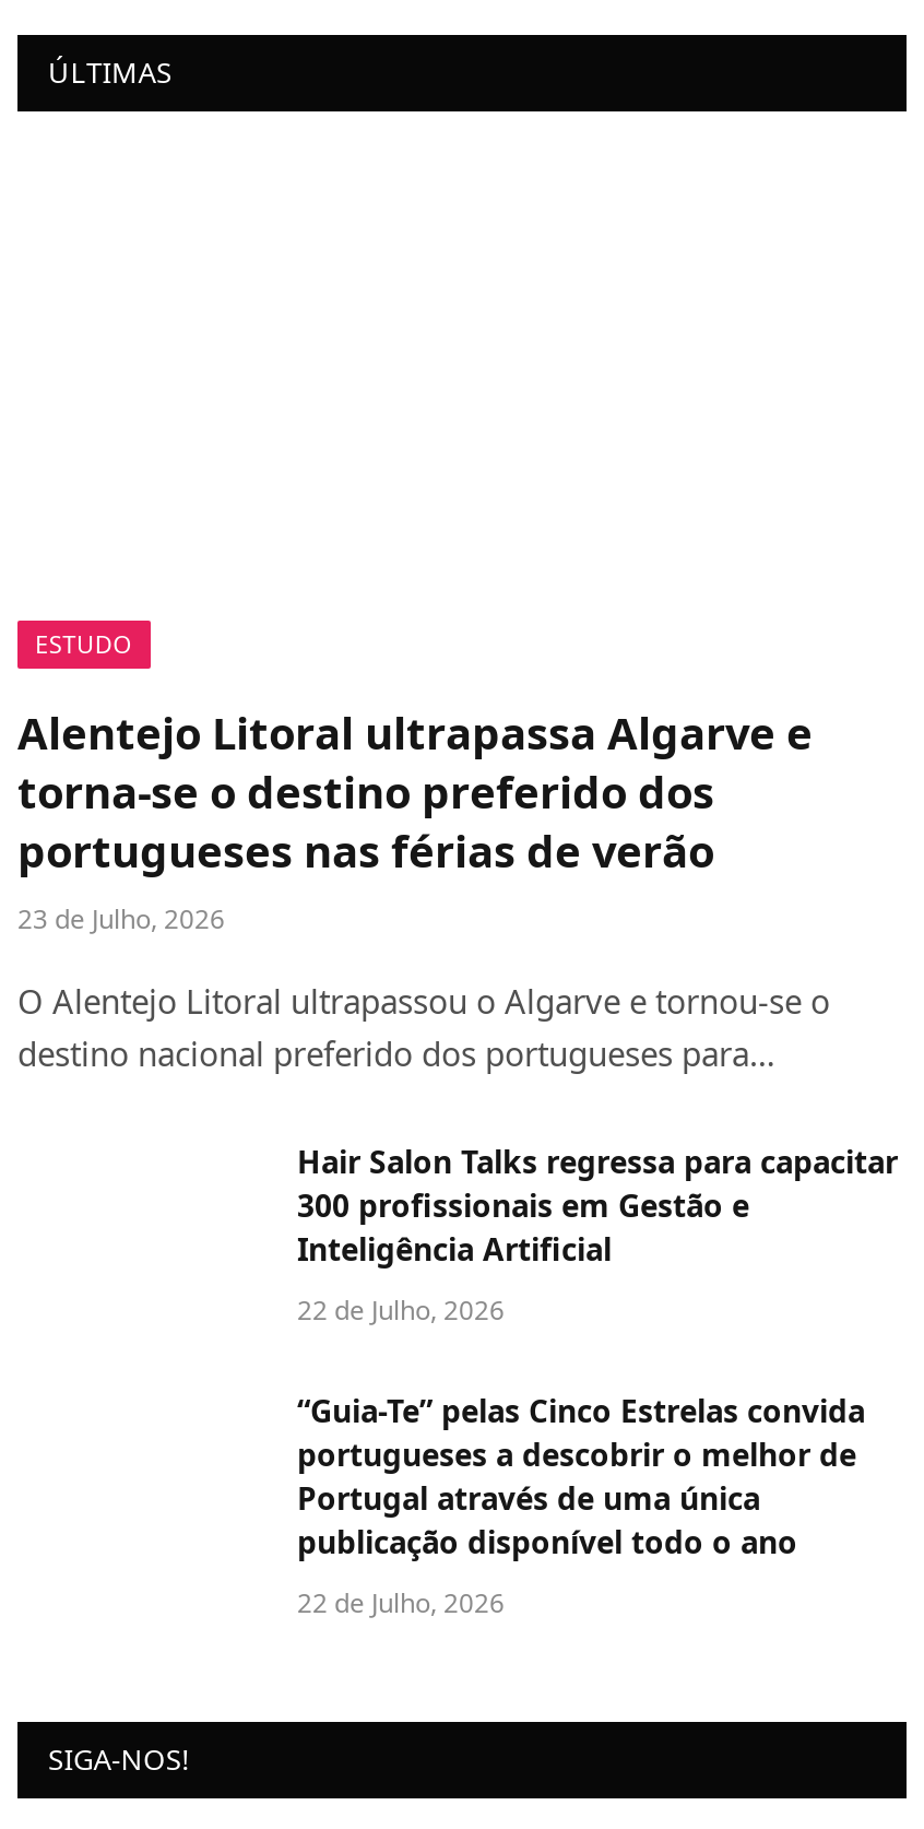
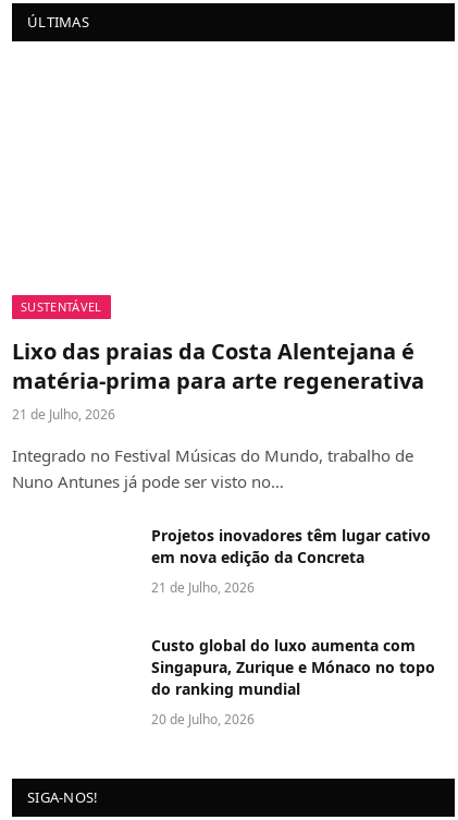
[35,628,133,661] ESTUDO -> [21,299,102,315] SUSTENTÁVEL
[17,704,813,938] Alentejo Litoral ultrapassa Algarve e | torna-se o destino preferido dos | portugueses nas férias de verão | 23 de Julho, 2026 -> [12,337,424,424] Lixo das praias da Costa Alentejana é | matéria-prima para arte regenerativa | 21 de Julho, 2026
[17,980,830,1076] O Alentejo Litoral ultrapassou o Algarve e tornou-se o | destino nacional preferido dos portugueses para… -> [12,445,413,493] Integrado no Festival Músicas do Mundo, trabalho de | Nuno Antunes já pode ser visto no…
[297,1141,898,1270] Hair Salon Talks regressa para capacitar | 300 profissionais em Gestão e | Inteligência Artificial -> [151,525,431,568] Projetos inovadores têm lugar cativo | em nova edição da Concreta
[297,1292,505,1329] 22 de Julho, 2026 -> [151,579,255,597] 21 de Julho, 2026
[297,1390,865,1563] “Guia-Te” pelas Cinco Estrelas convida | portugueses a descobrir o melhor de | Portugal através de uma única | publicação disponível todo o ano -> [151,635,435,699] Custo global do luxo aumenta com | Singapura, Zurique e Mónaco no topo | do ranking mundial
[297,1585,505,1622] 22 de Julho, 2026 -> [151,710,255,729] 20 de Julho, 2026

